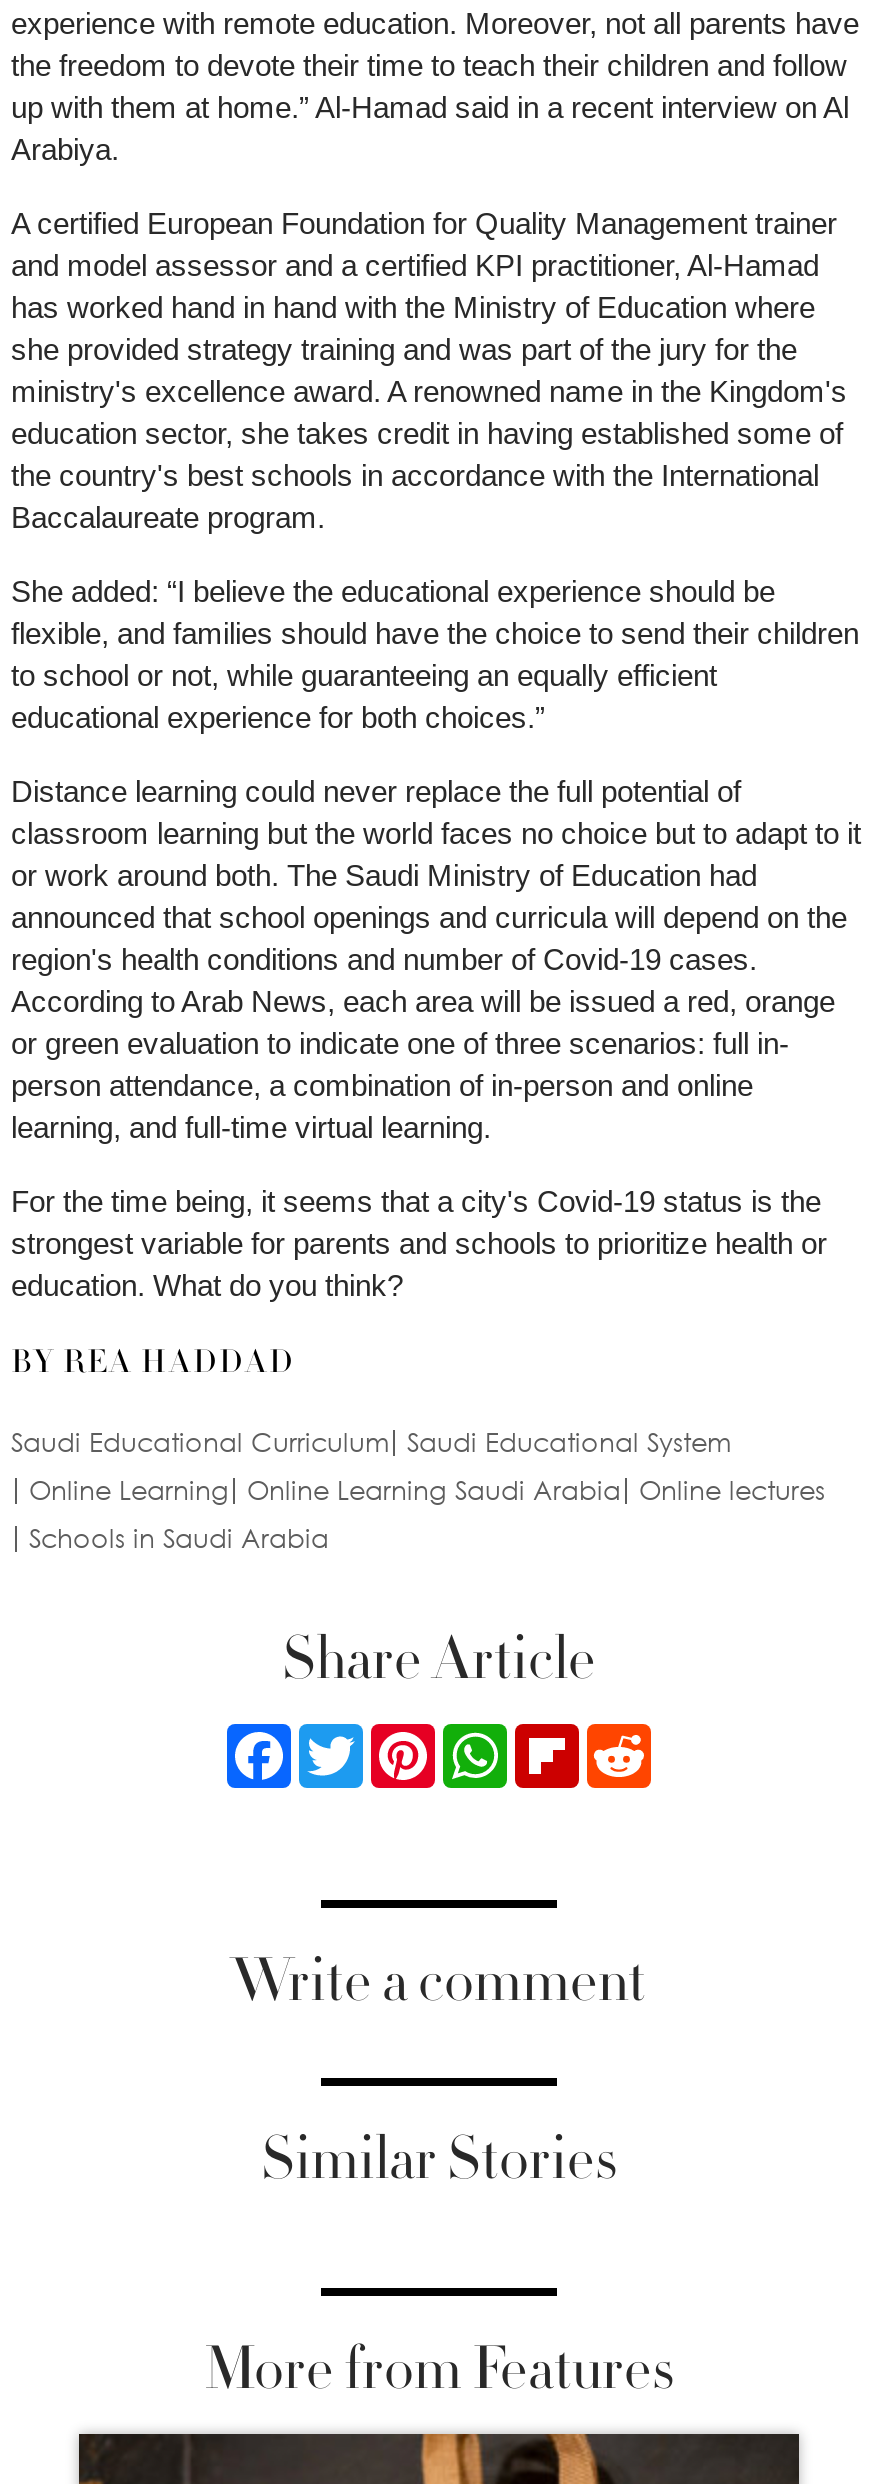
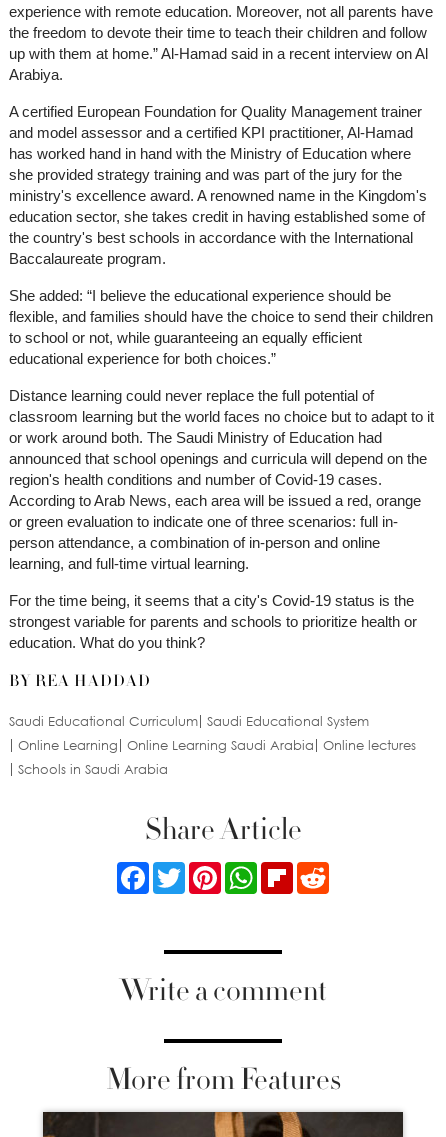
[261,2120,617,2198] Similar Stories -> none

